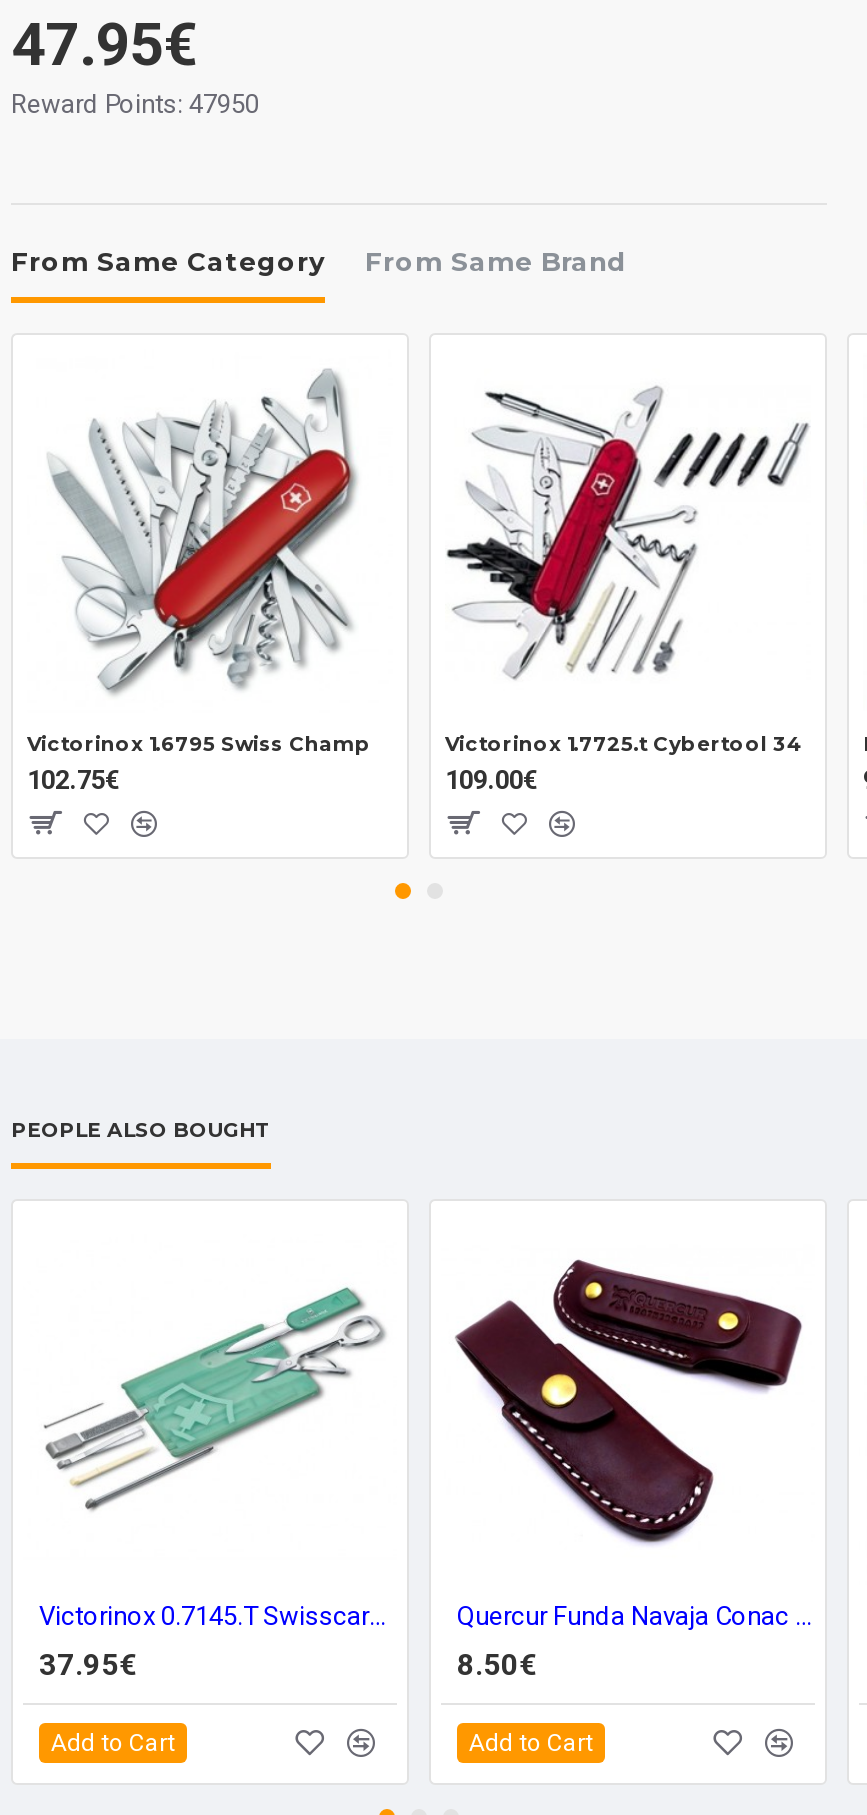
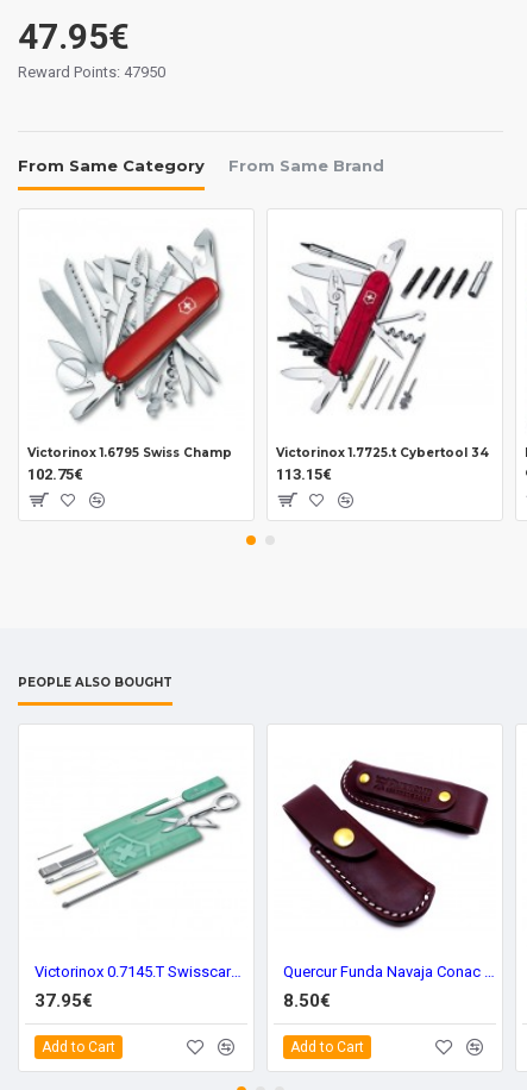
[445,765,539,795] 109.00€ -> [276,465,332,483] 113.15€

